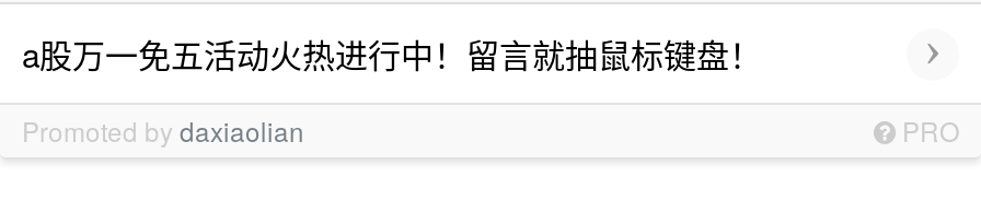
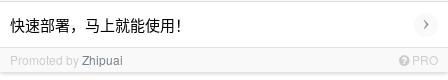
[22,30,762,75] a股万一免五活动火热进行中！留言就抽鼠标键盘！ -> [10,13,190,34] 快速部署，马上就能使用！
[22,111,304,149] Promoted by daxiaolian -> [10,51,123,68] Promoted by Zhipuai

